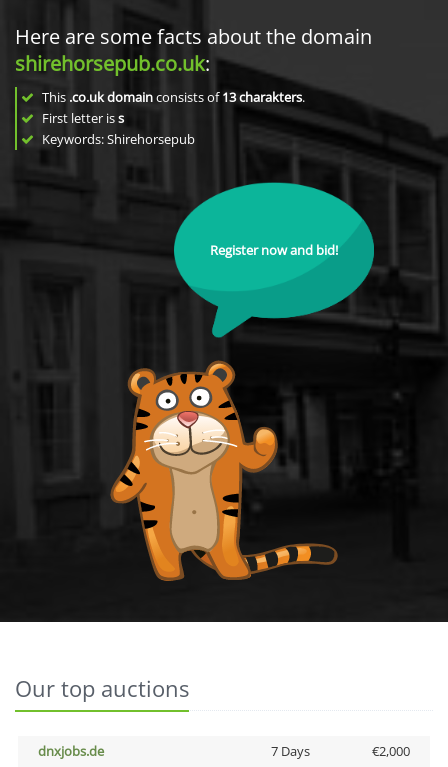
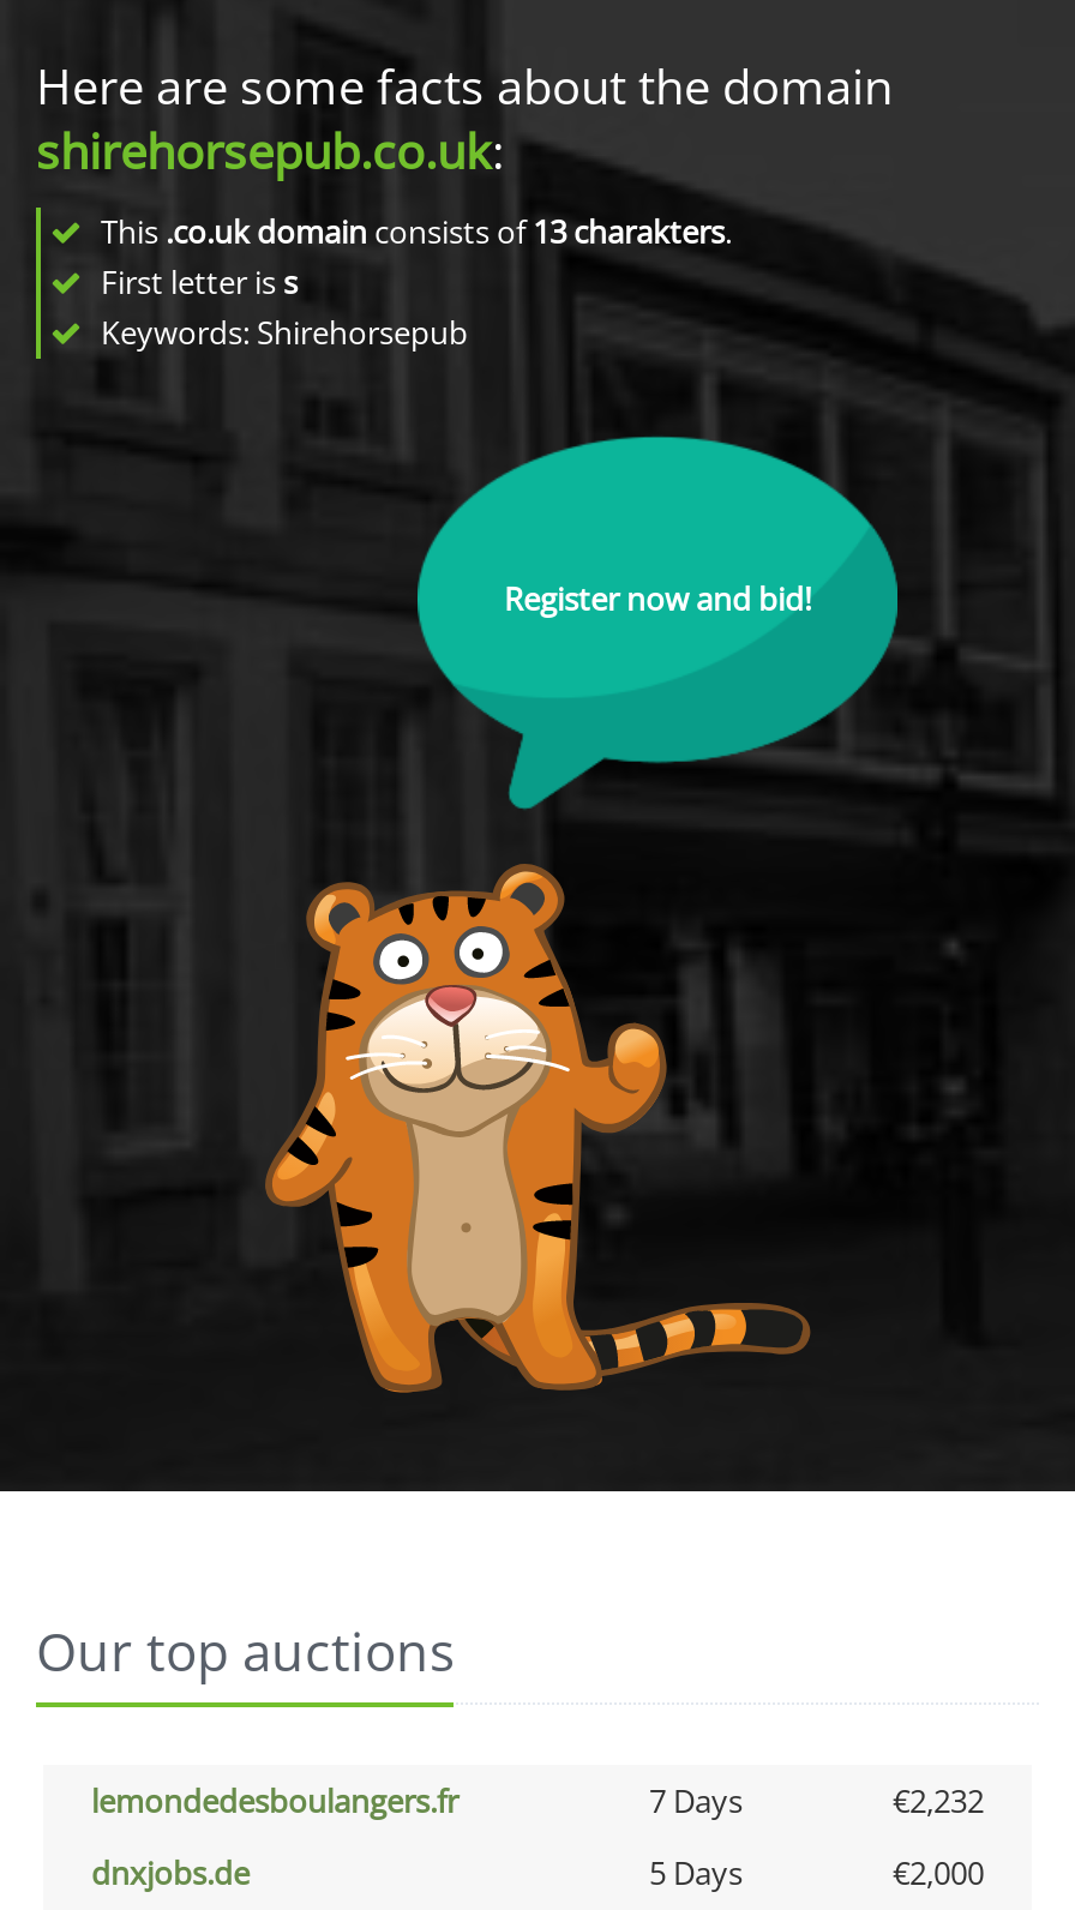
none -> [91,1779,984,1822] lemondedesboulangers.fr | 7 Days | €2,232
[270,742,309,760] 7 Days -> [649,1851,743,1894] 5 Days

